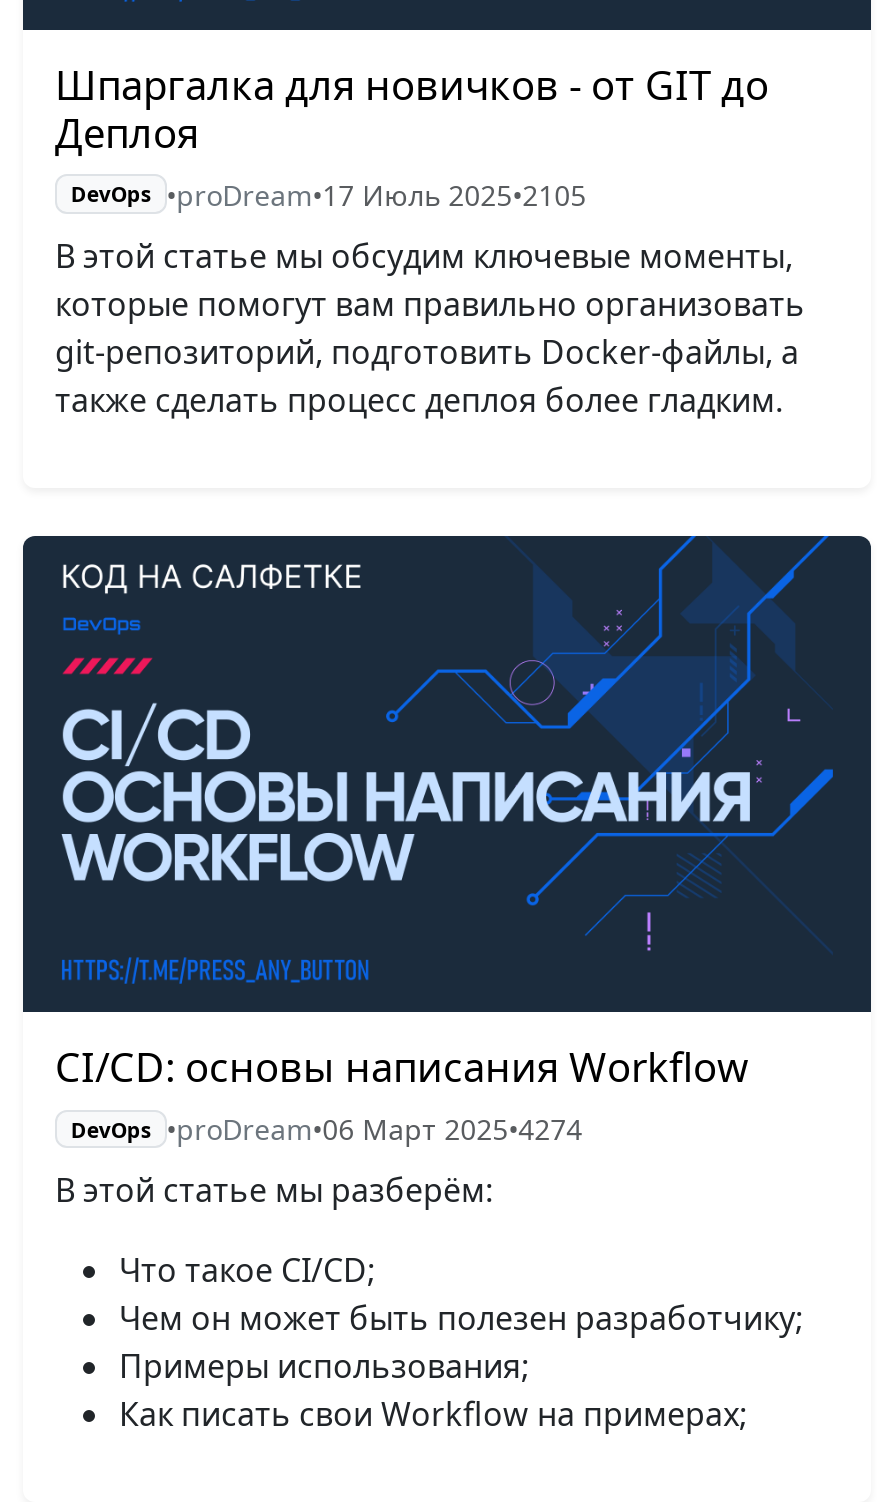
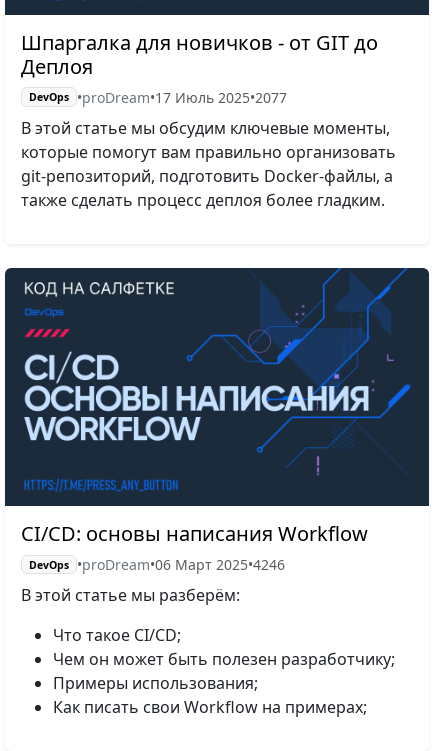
[71,175,586,213] DevOps • proDream•17 Июль 2025•2105 -> [29,87,287,106] DevOps • proDream•17 Июль 2025•2077
[71,1110,582,1148] DevOps • proDream•06 Март 2025•4274 -> [29,555,285,574] DevOps • proDream•06 Март 2025•4246

